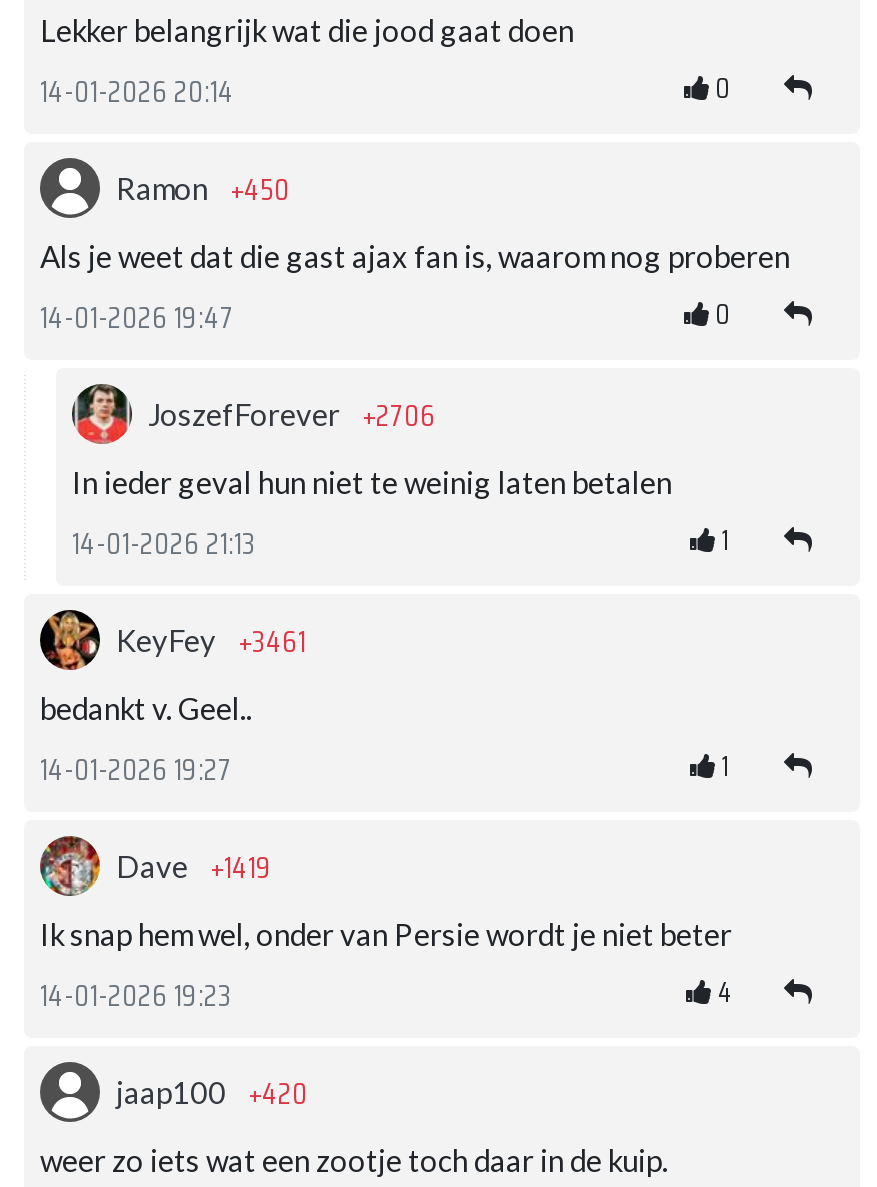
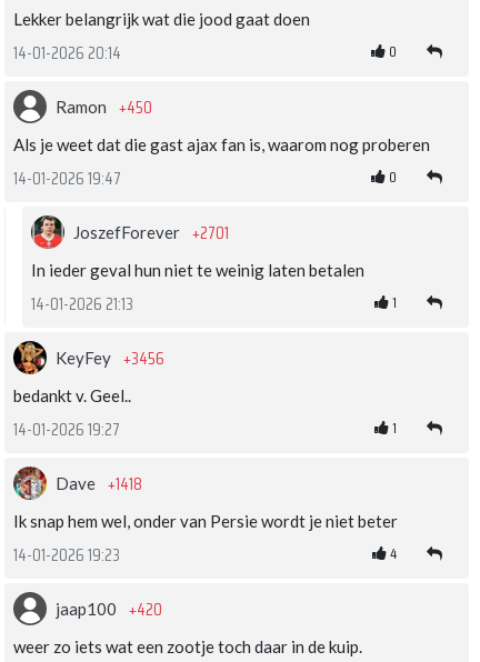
[148,392,436,440] JoszefForever +2706 -> [73,220,229,247] JoszefForever +2701
[116,618,306,666] KeyFey +3461 -> [56,346,164,372] KeyFey +3456
[116,844,272,892] Dave +1419 -> [56,471,142,498] Dave +1418

